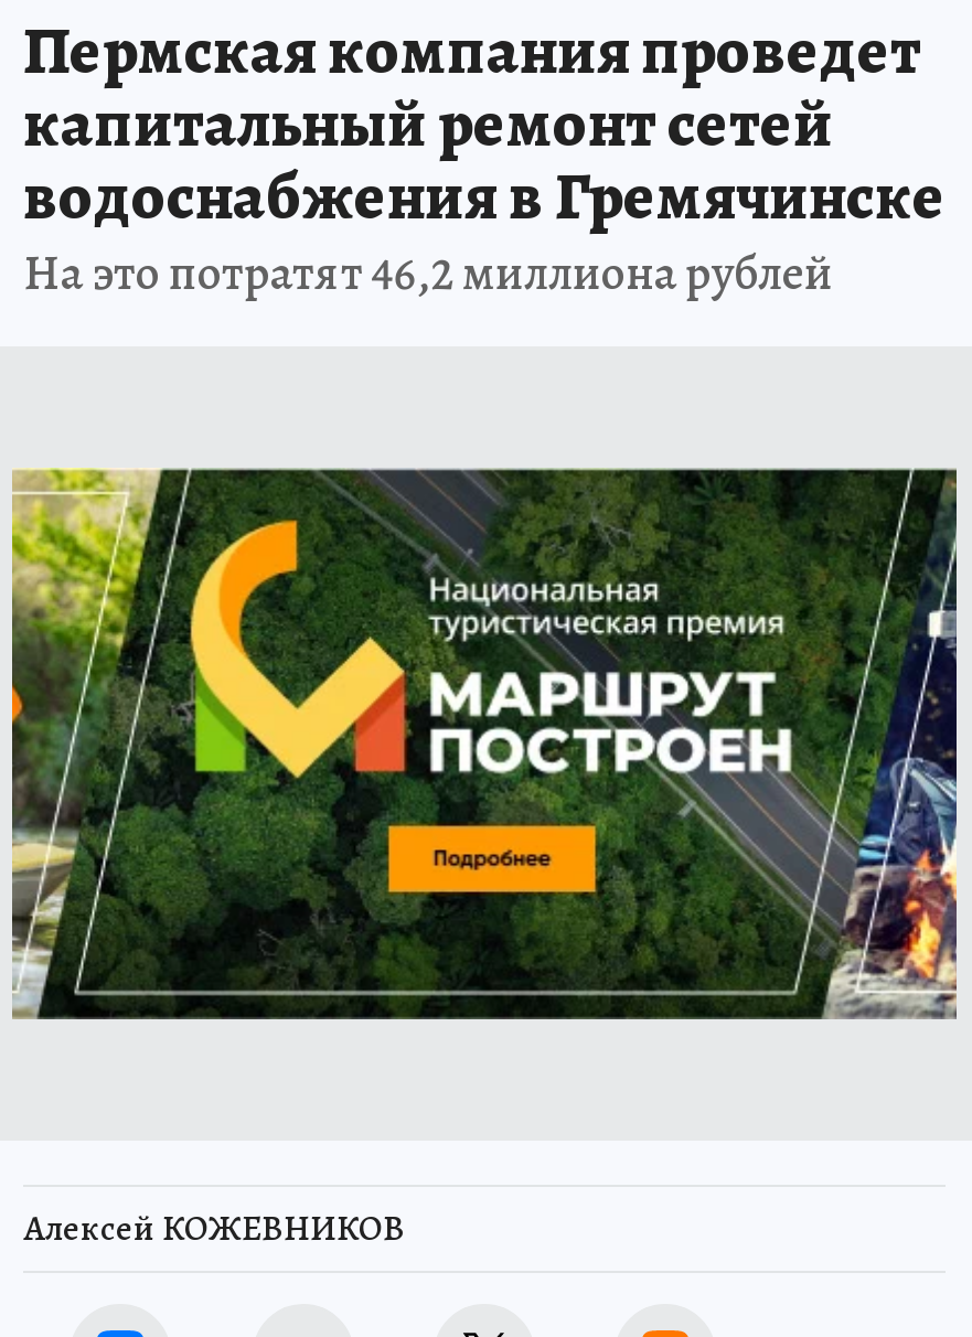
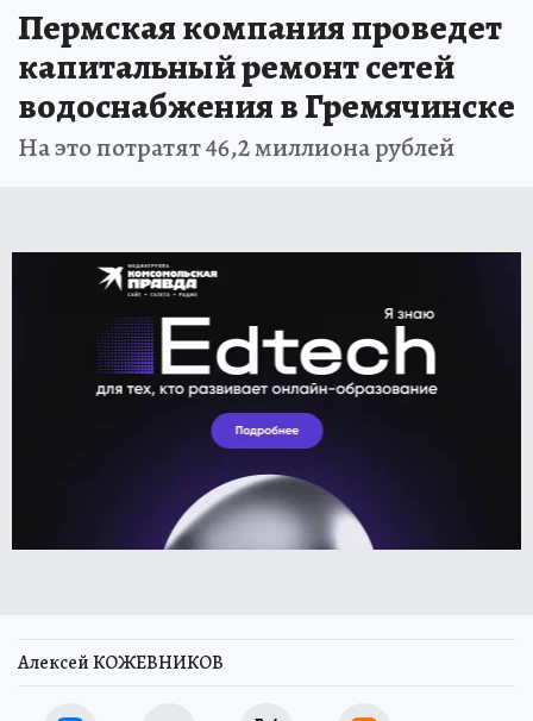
[10,468,959,1022] [image] -> [11,251,522,550] [image]

